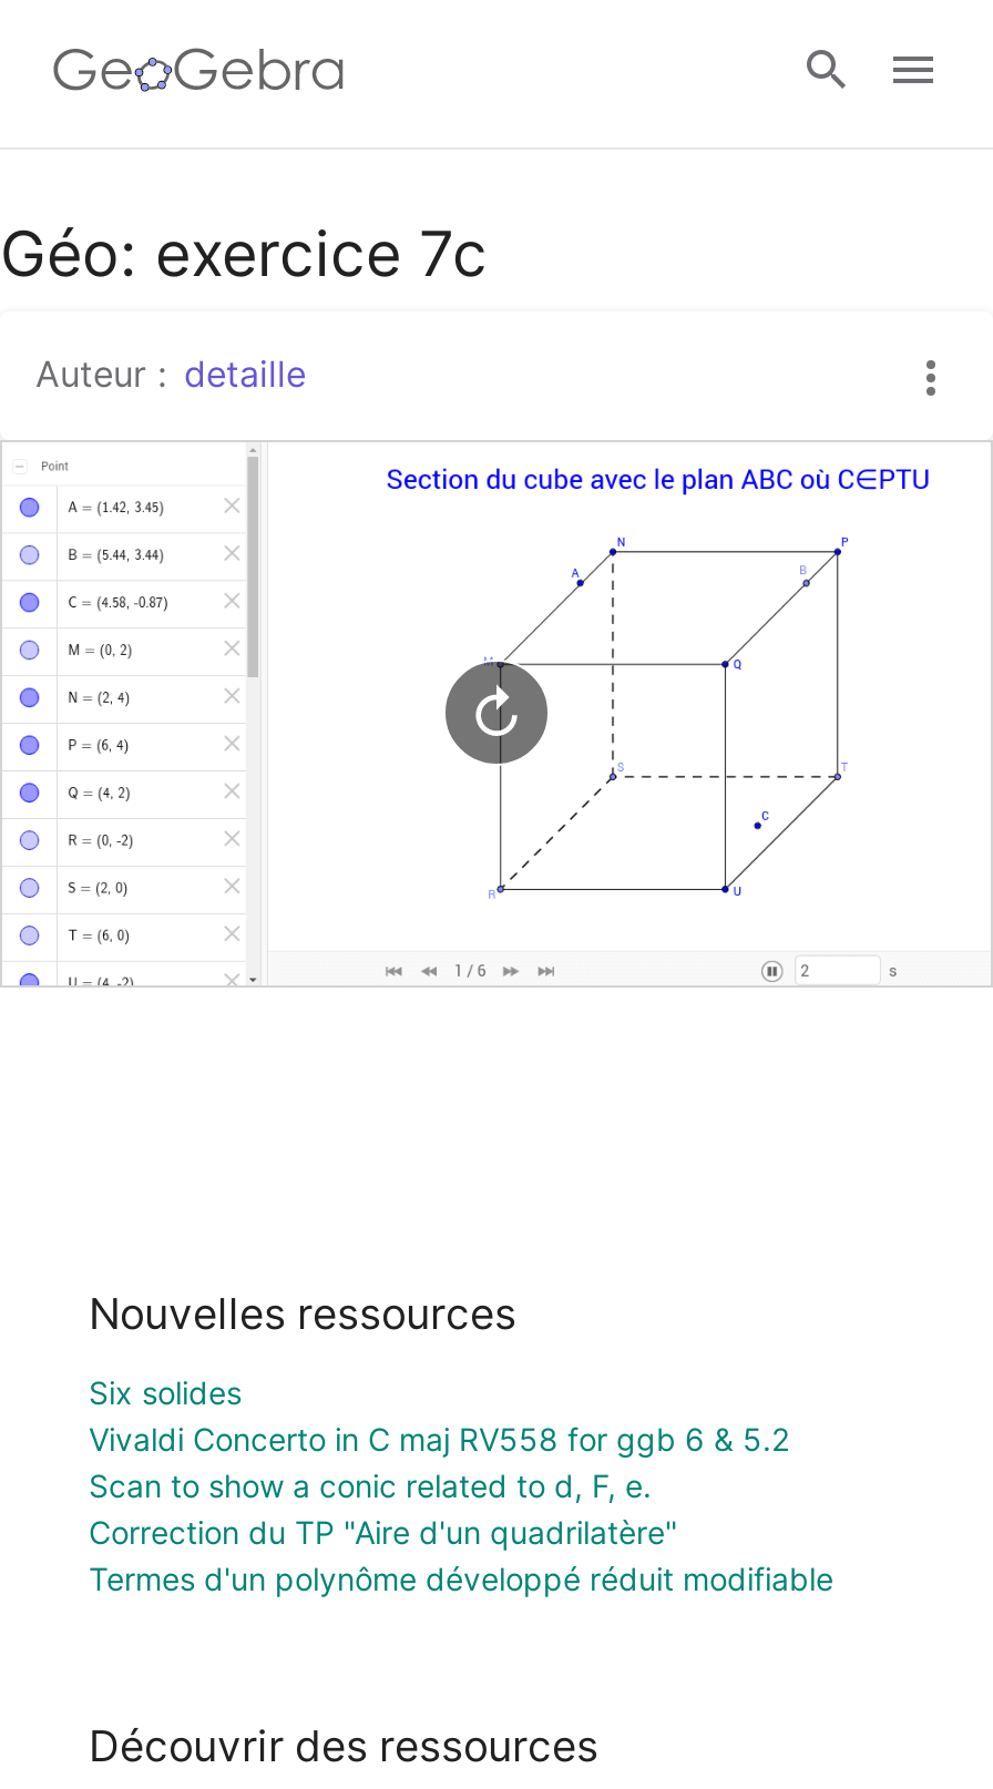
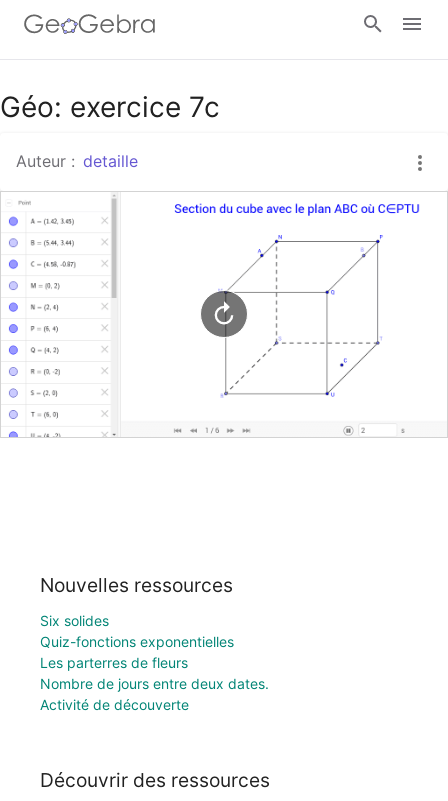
[89,1419,833,1597] Vivaldi Concerto in C maj RV558 for ggb 6 & 5.2 | Scan to show a conic related to d, F, e. | Correction du TP "Aire d'un quadrilatère" | Termes d'un polynôme développé réduit modifiable -> [40,633,269,713] Quiz-fonctions exponentielles | Les parterres de fleurs | Nombre de jours entre deux dates. | Activité de découverte

